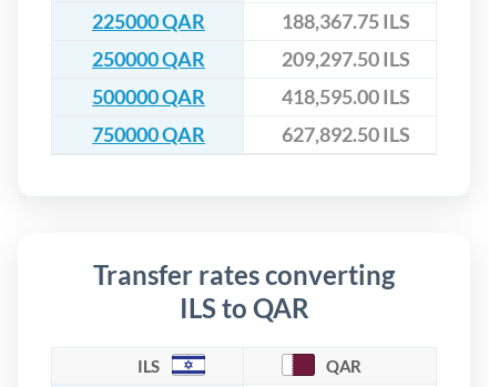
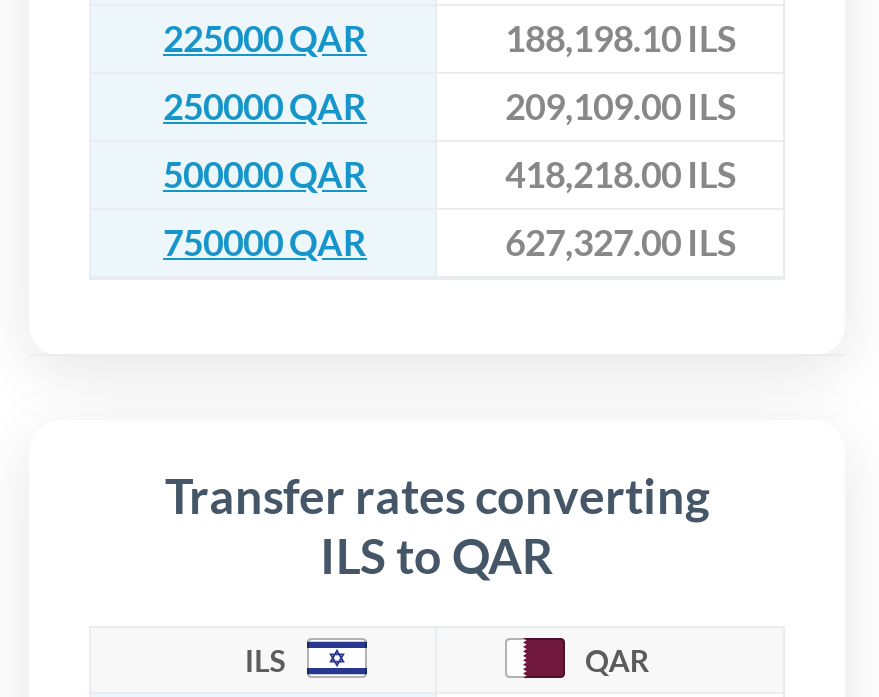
[282,9,410,33] 188,367.75 ILS -> [505,16,737,60] 188,198.10 ILS
[282,47,410,71] 209,297.50 ILS -> [505,84,737,128] 209,109.00 ILS
[282,84,410,109] 418,595.00 ILS -> [505,152,737,196] 418,218.00 ILS
[282,122,410,147] 627,892.50 ILS -> [505,220,737,264] 627,327.00 ILS

